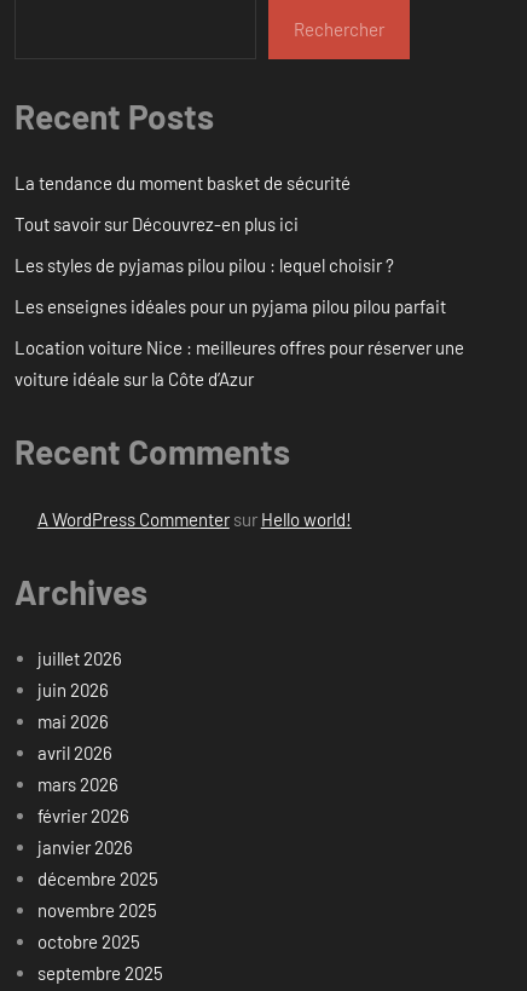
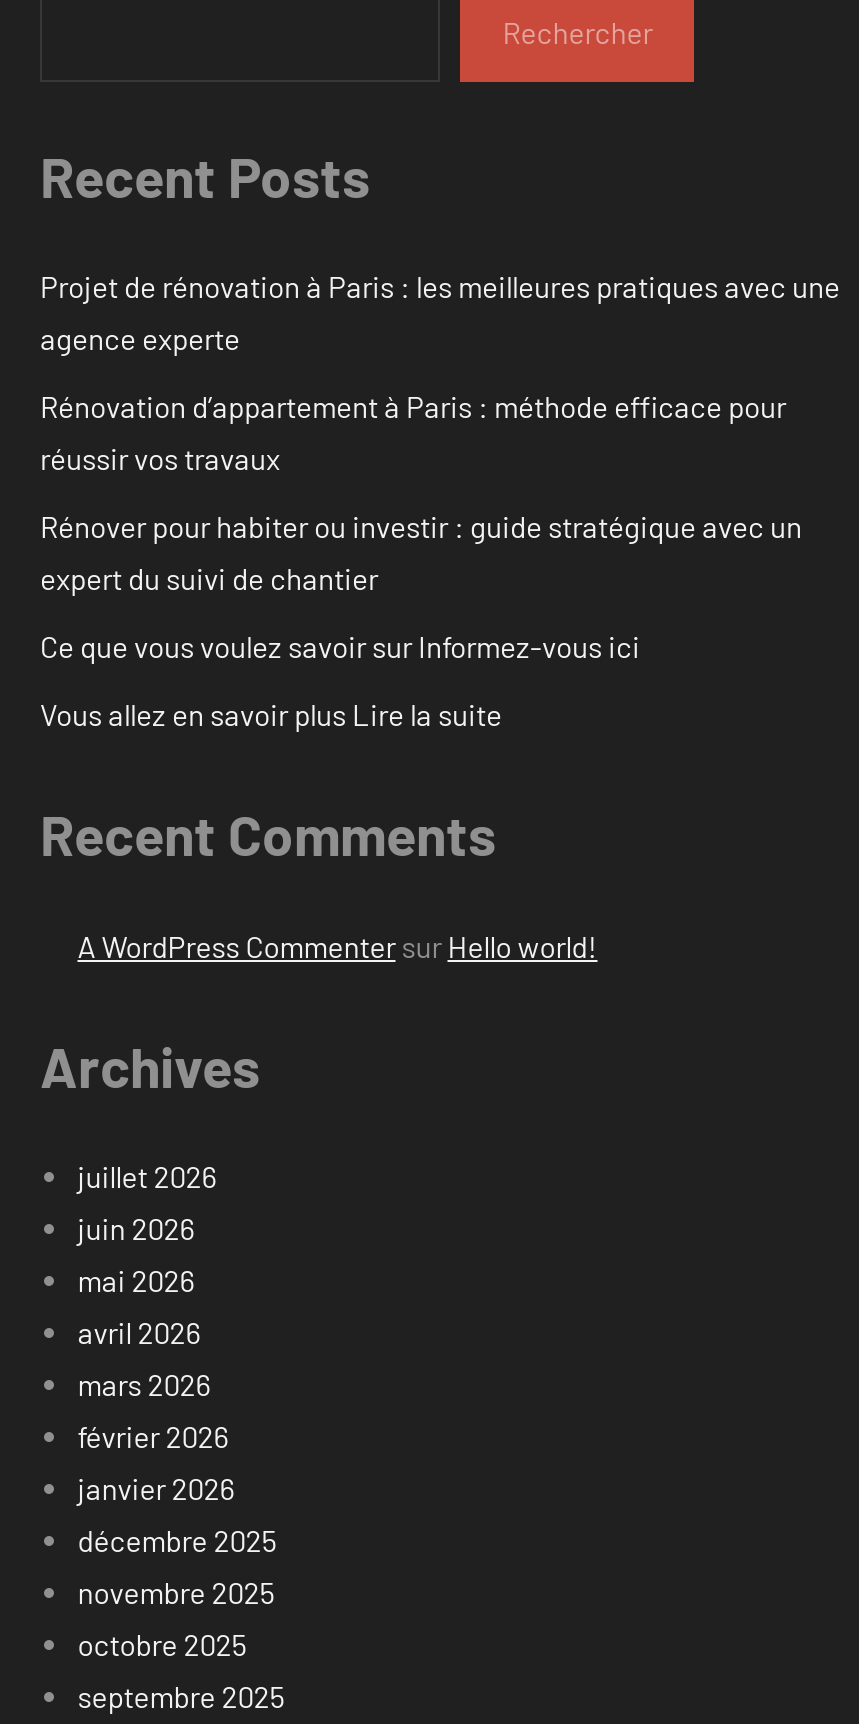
[15,172,351,194] La tendance du moment basket de sécurité -> [40,269,840,357] Projet de rénovation à Paris : les meilleures pratiques avec une | agence experte
[15,213,299,235] Tout savoir sur Découvrez-en plus ici -> [40,389,786,477] Rénovation d’appartement à Paris : méthode efficace pour | réussir vos travaux
[15,254,394,276] Les styles de pyjamas pilou pilou : lequel choisir ? -> [40,509,802,597] Rénover pour habiter ou investir : guide stratégique avec un | expert du suivi de chantier
[15,296,446,317] Les enseignes idéales pour un pyjama pilou pilou parfait -> [40,629,640,665] Ce que vous voulez savoir sur Informez-vous ici
[15,337,464,390] Location voiture Nice : meilleures offres pour réserver une | voiture idéale sur la Côte d’Azur -> [40,697,502,733] Vous allez en savoir plus Lire la suite

